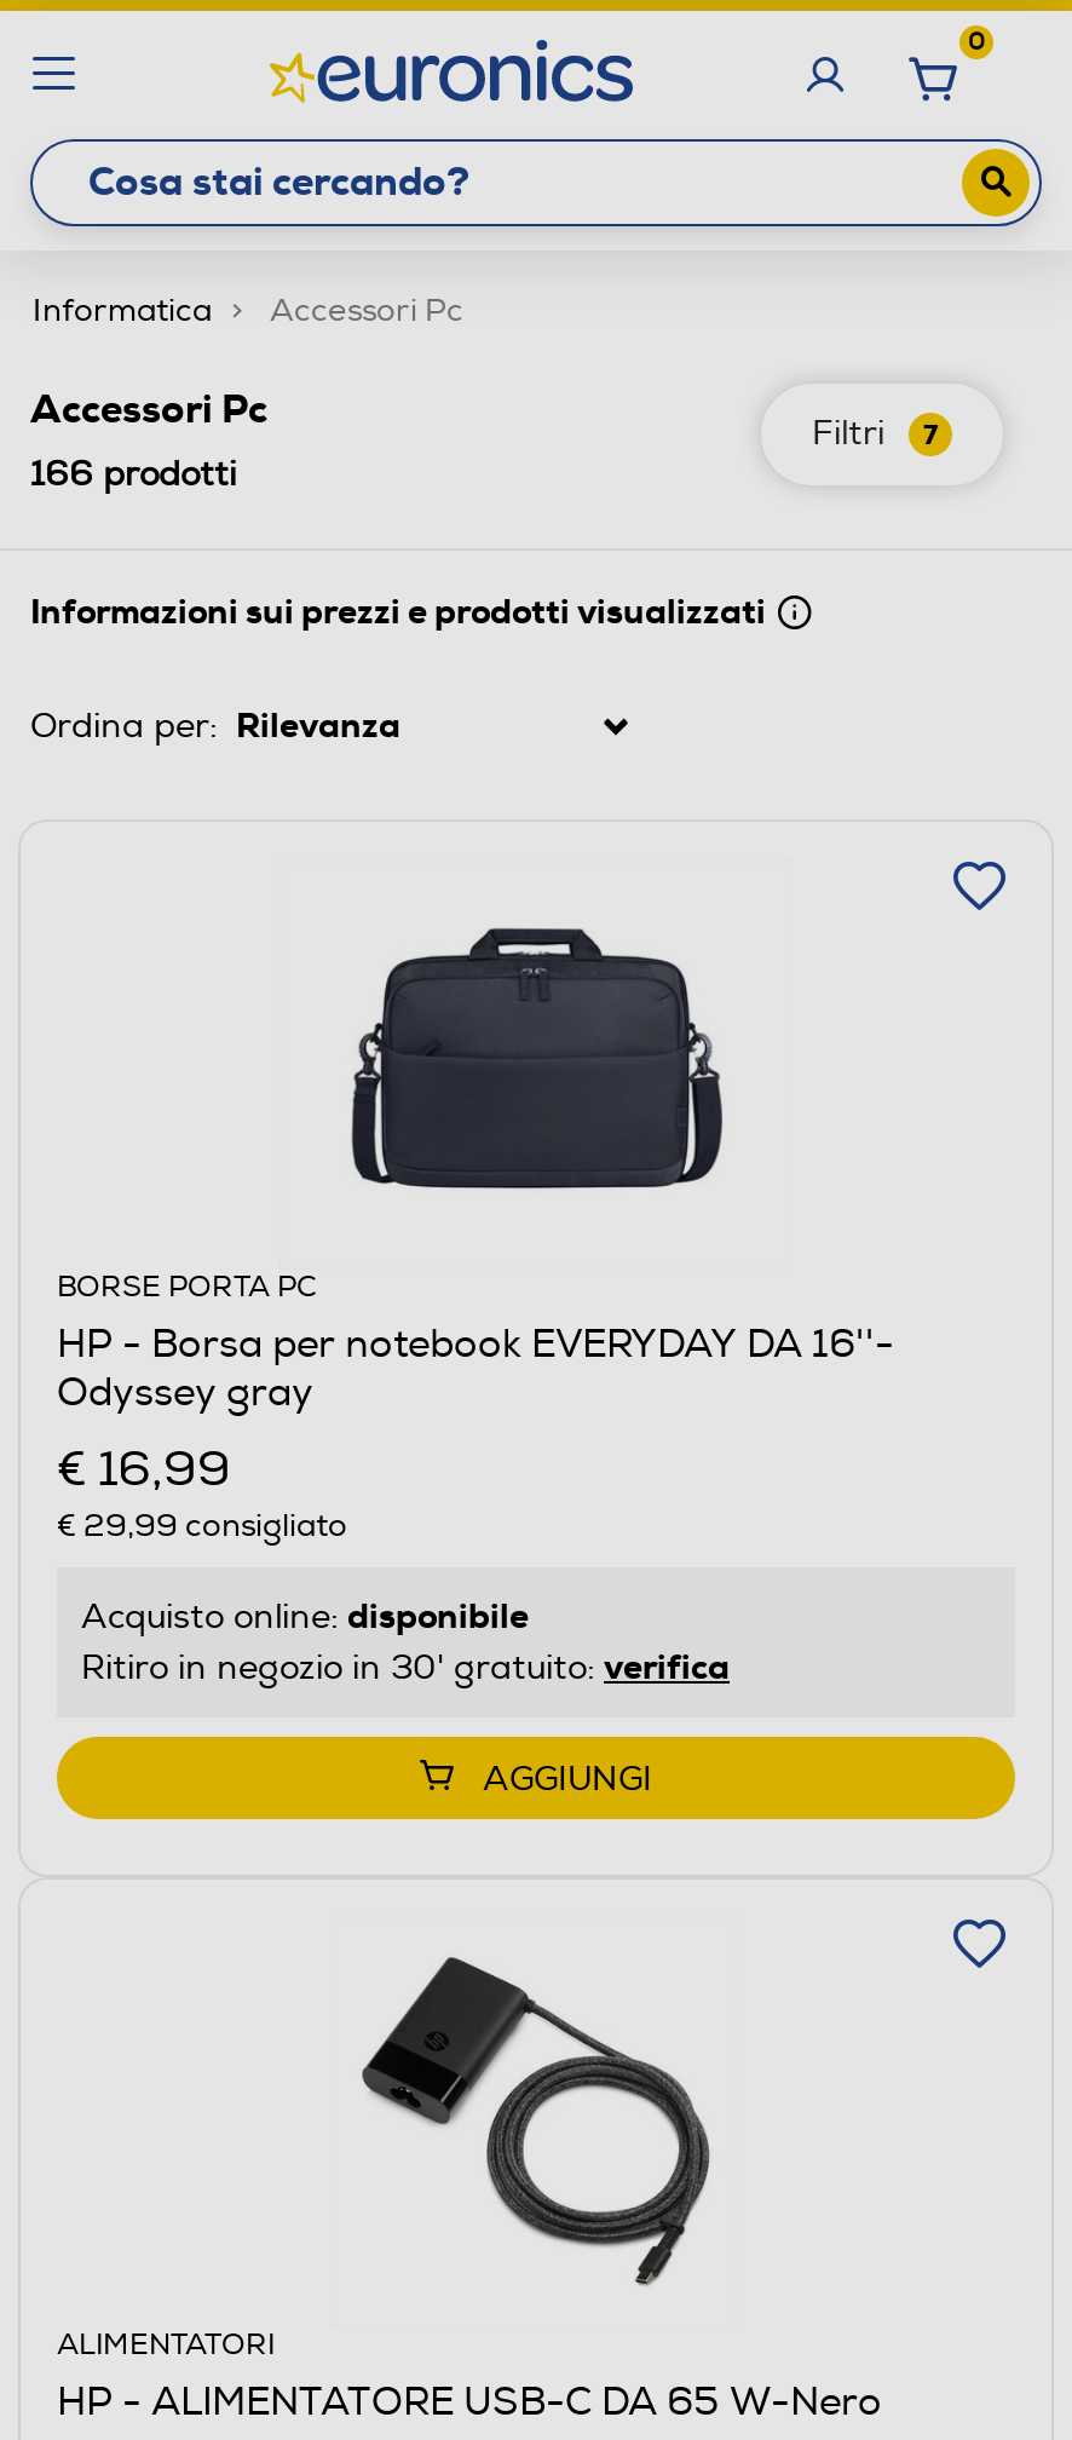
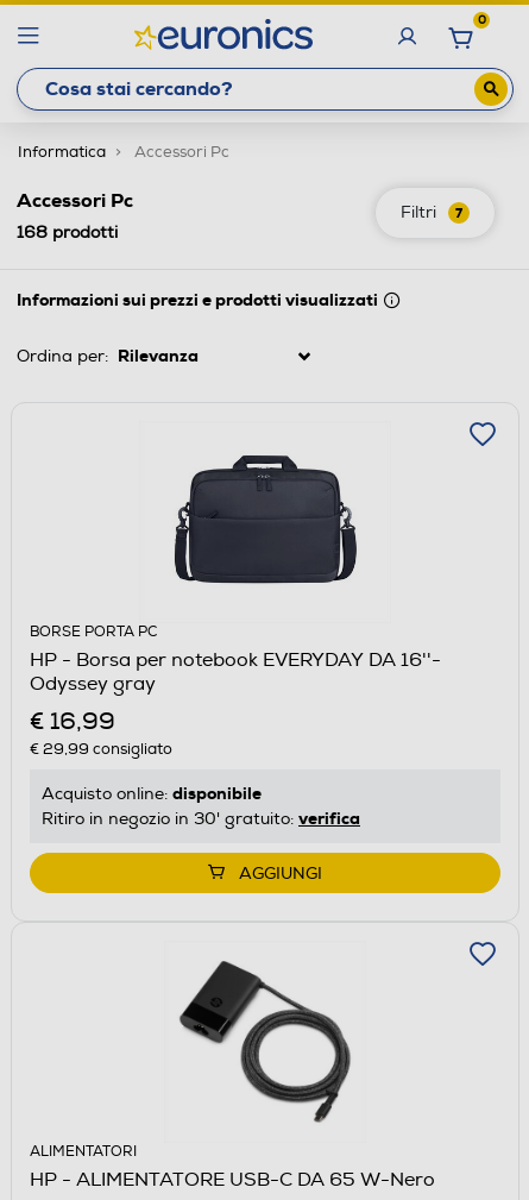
[30,453,236,494] 166 prodotti -> [17,222,118,242] 168 prodotti

